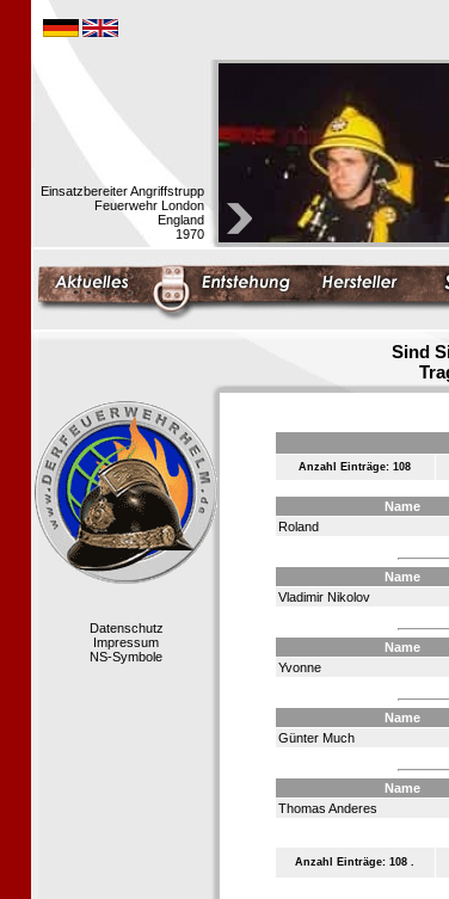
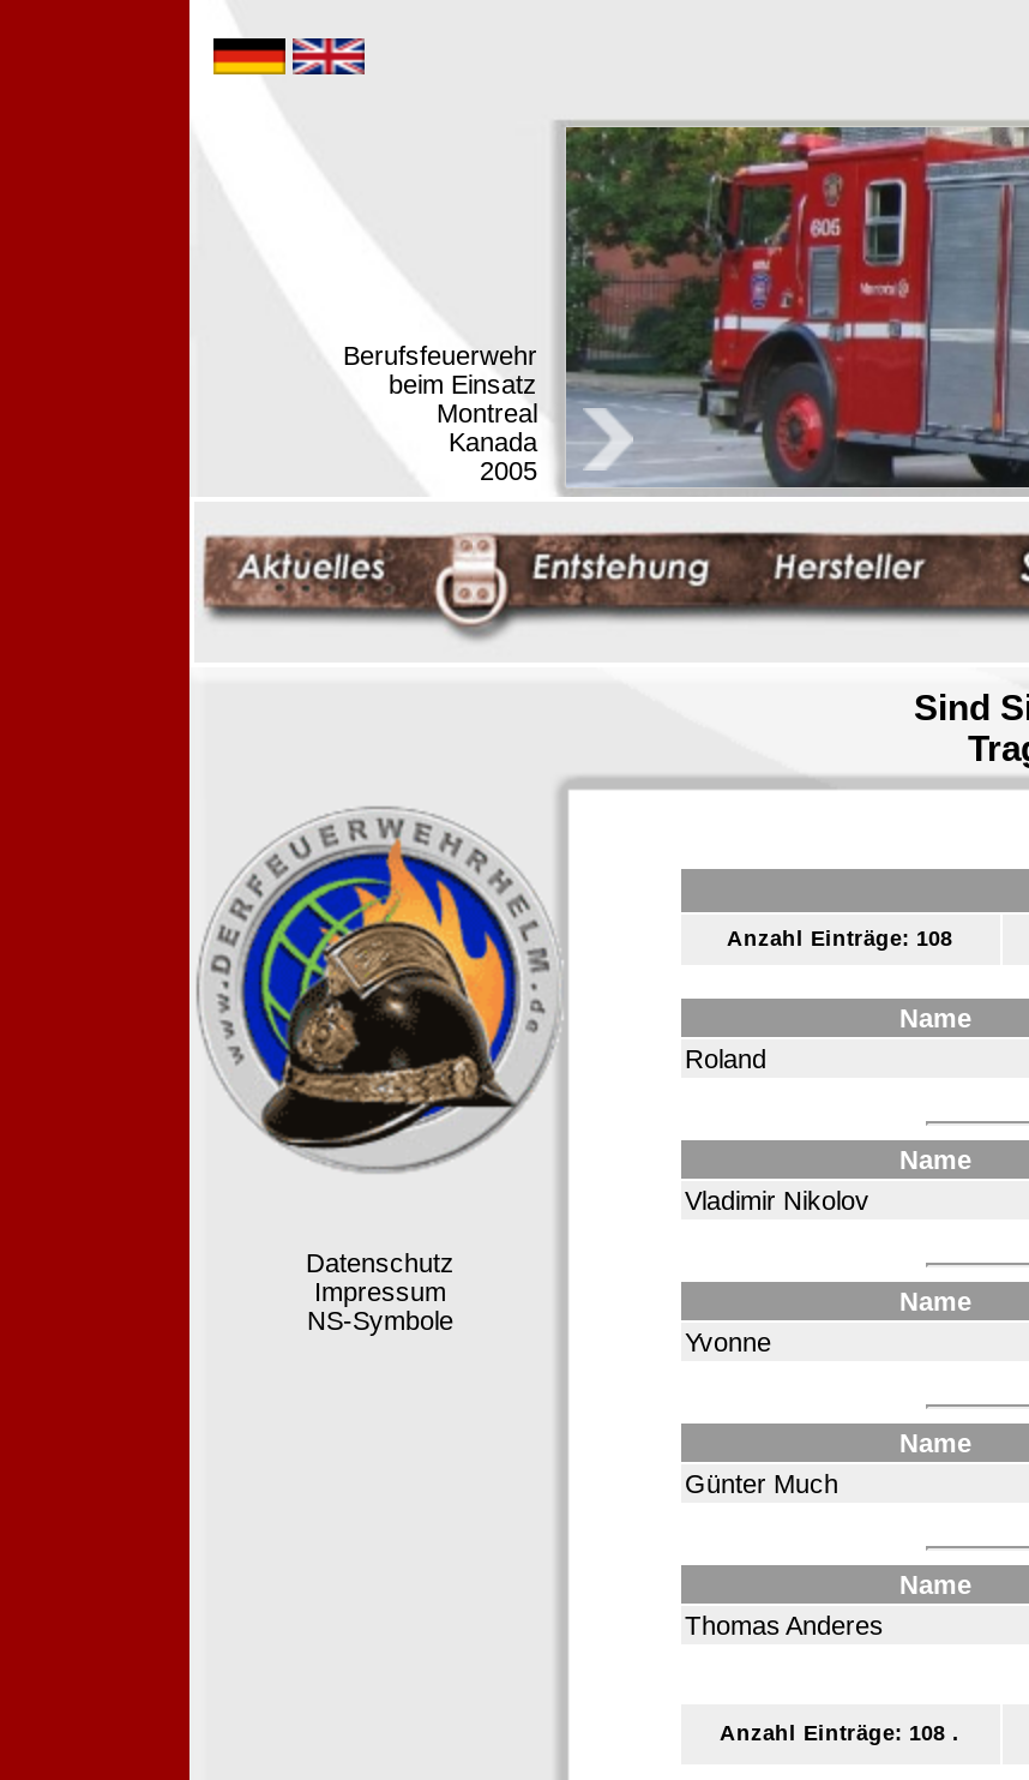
[41,62,445,244] [image] | Einsatzbereiter Angriffstrupp | Feuerwehr London | England | 1970 -> [343,125,1022,490] [image] | Berufsfeuerwehr | beim Einsatz | Montreal | Kanada | 2005

